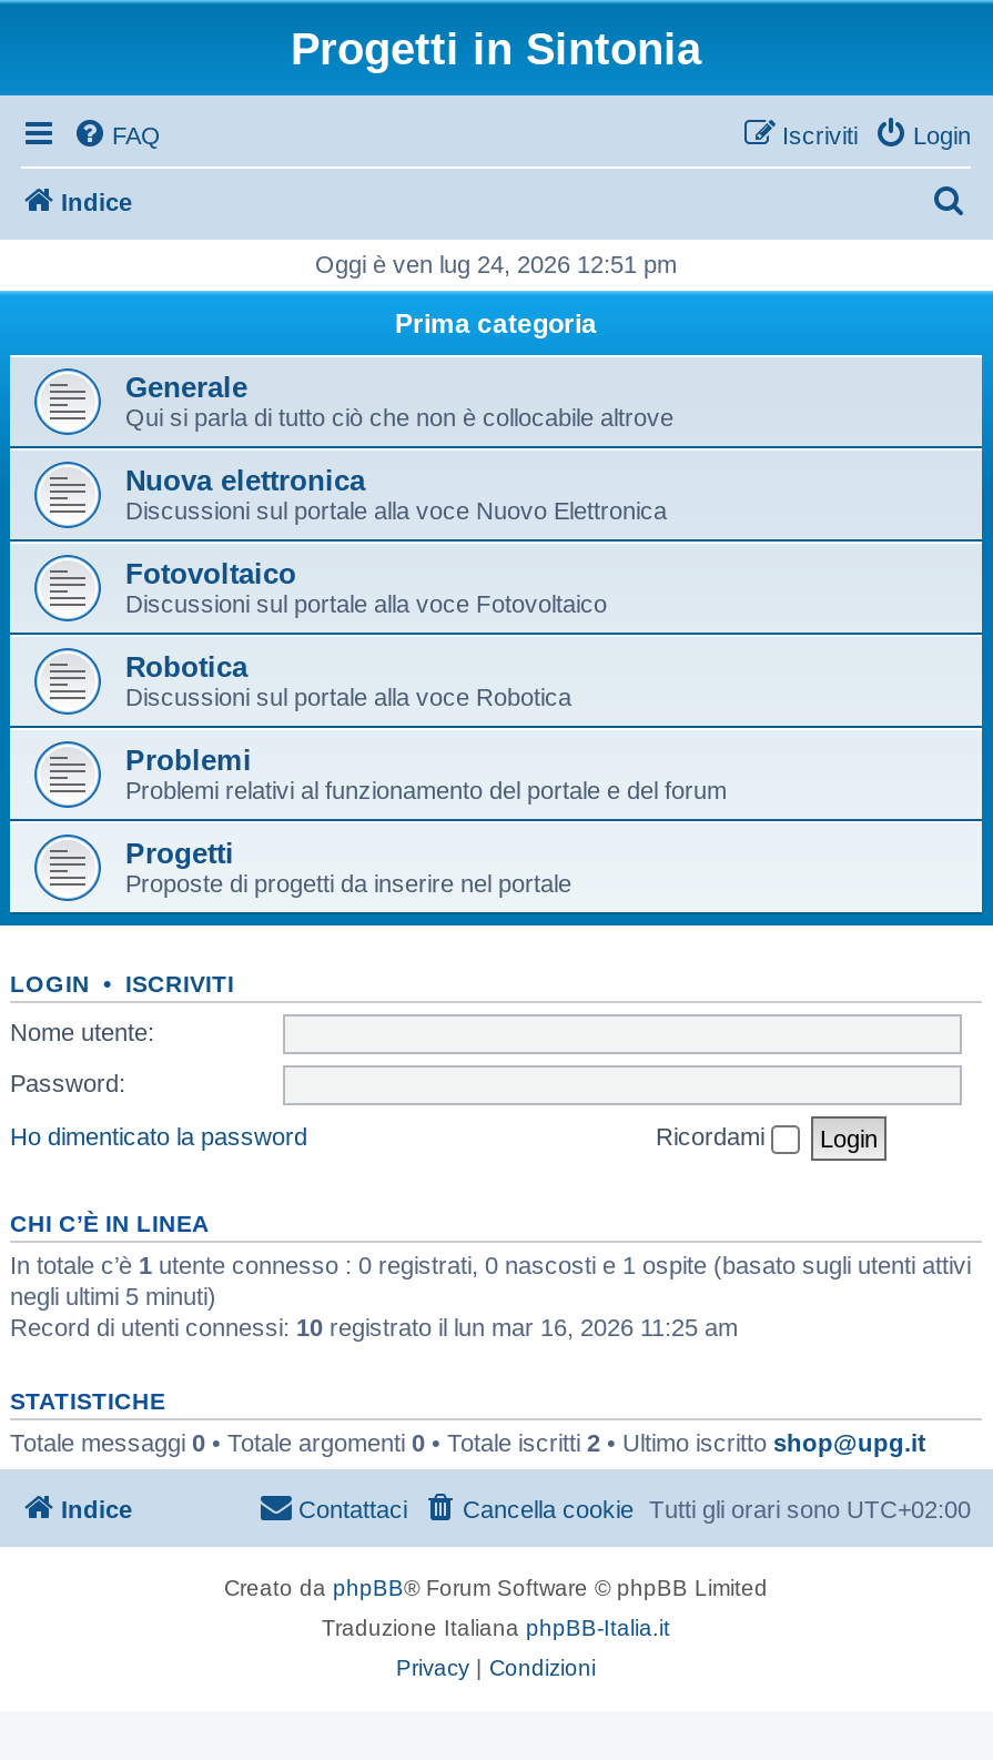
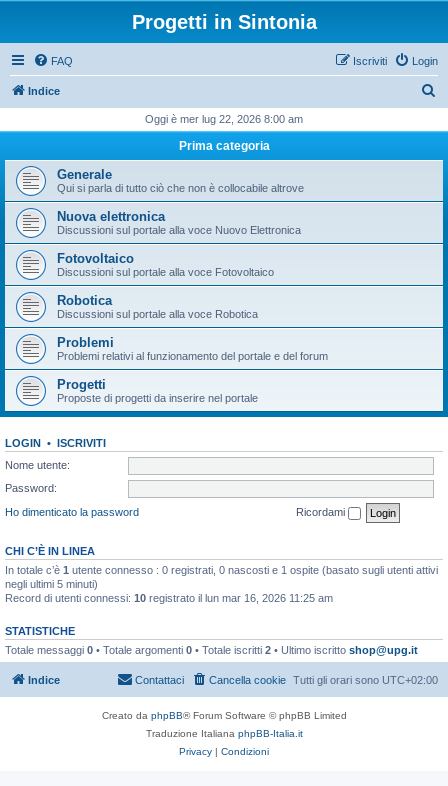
[315,251,677,277] Oggi è ven lug 24, 2026 12:51 pm -> [145,113,303,125] Oggi è mer lug 22, 2026 8:00 am

